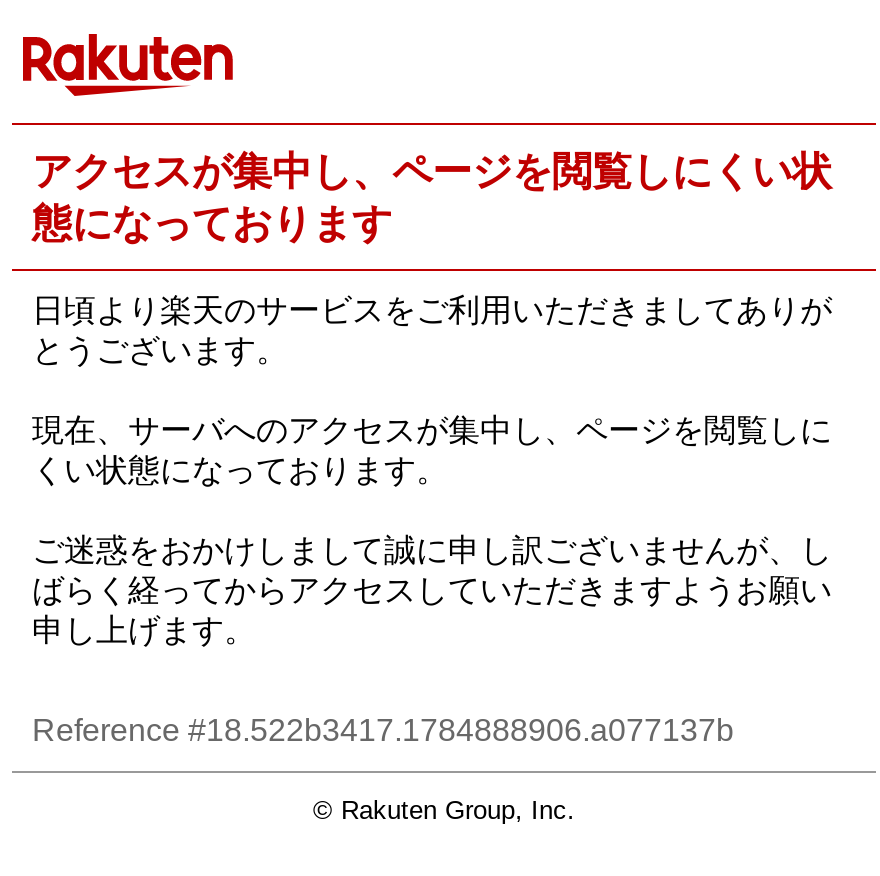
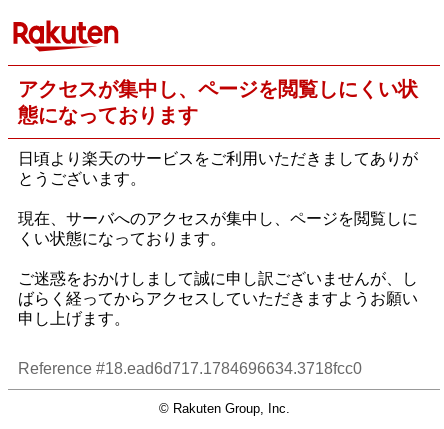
[32,714,734,748] Reference #18.522b3417.1784888906.a077137b -> [18,360,362,377] Reference #18.ead6d717.1784696634.3718fcc0

